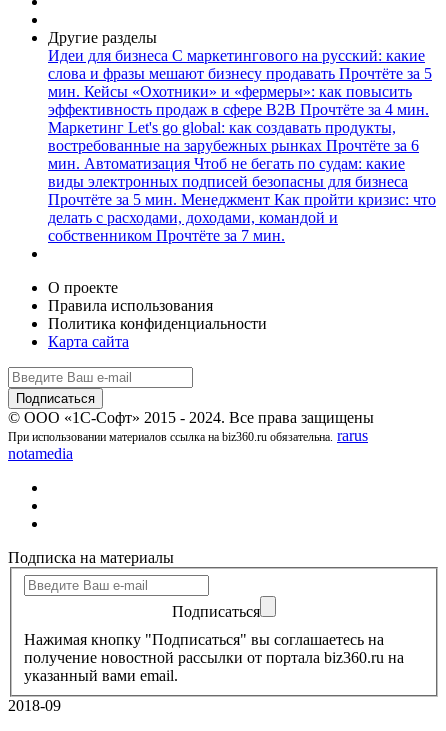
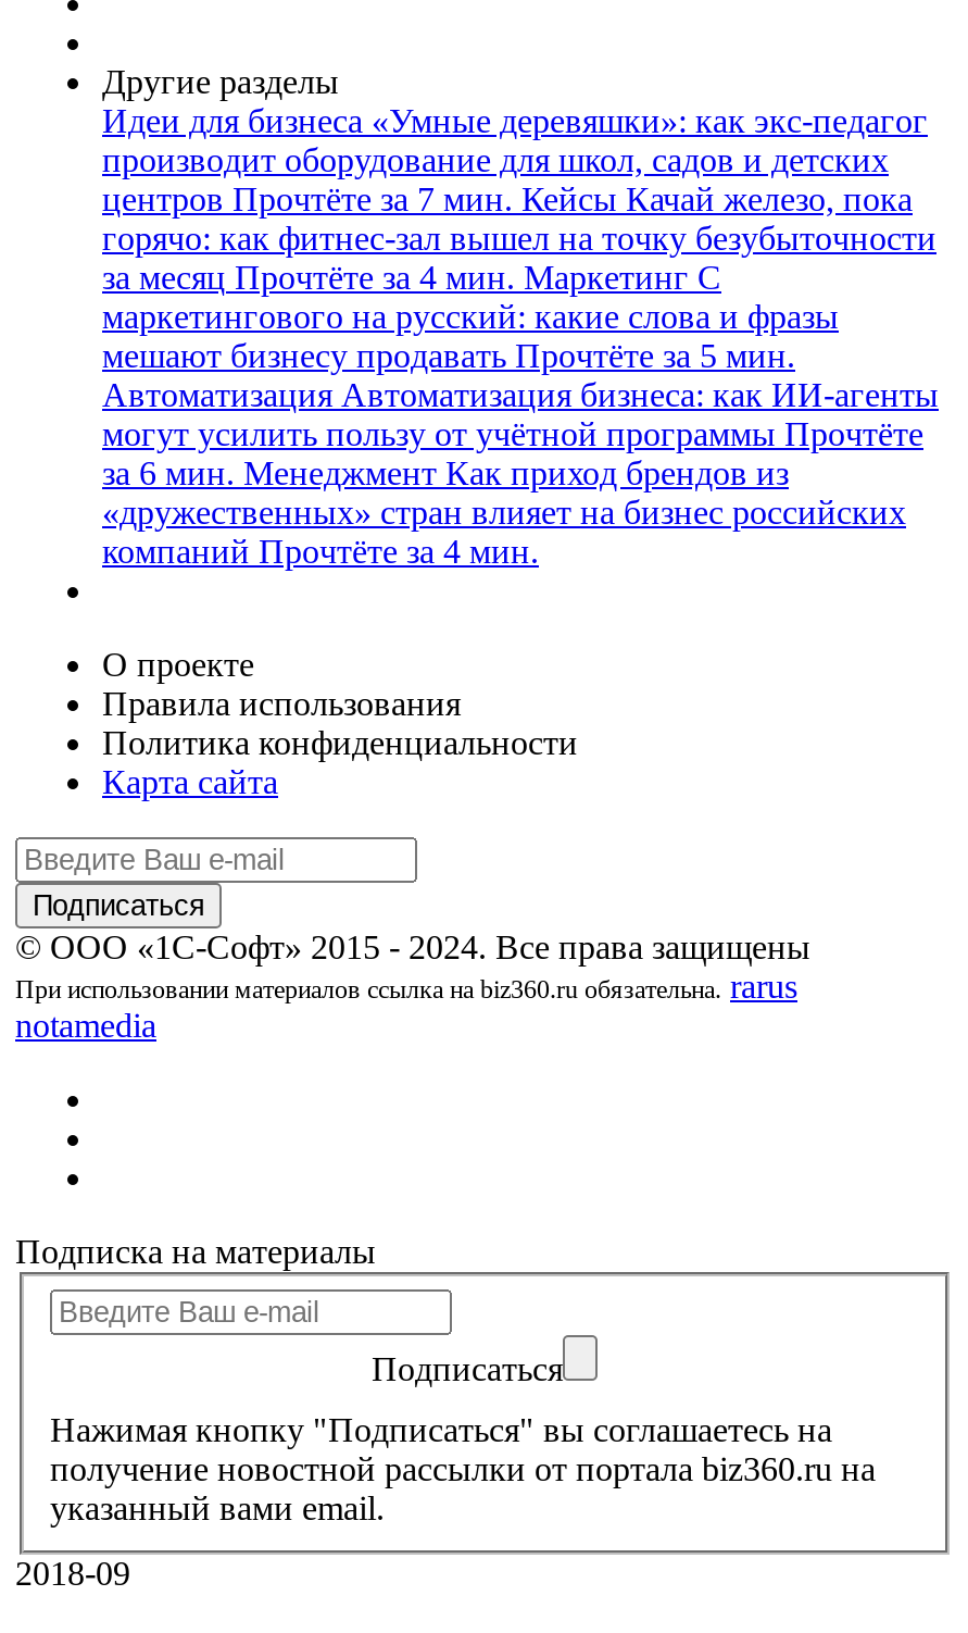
[48,47,436,244] Идеи для бизнеса С маркетингового на русский: какие | слова и фразы мешают бизнесу продавать Прочтёте за 5 | мин. Кейсы «Охотники» и «фермеры»: как повысить | эффективность продаж в сфере B2B Прочтёте за 4 мин. | Маркетинг Let's go global: как создавать продукты, | востребованные на зарубежных рынках Прочтёте за 6 | мин. Автоматизация Чтоб не бегать по судам: какие | виды электронных подписей безопасны для бизнеса | Прочтёте за 5 мин. Менеджмент Как пройти кризис: что | делать с расходами, доходами, командой и | собственником Прочтёте за 7 мин. -> [102,102,939,570] Идеи для бизнеса «Умные деревяшки»: как экс-педагог | производит оборудование для школ, садов и детских | центров Прочтёте за 7 мин. Кейсы Качай железо, пока | горячо: как фитнес-зал вышел на точку безубыточности | за месяц Прочтёте за 4 мин. Маркетинг С | маркетингового на русский: какие слова и фразы | мешают бизнесу продавать Прочтёте за 5 мин. | Автоматизация Автоматизация бизнеса: как ИИ-агенты | могут усилить пользу от учётной программы Прочтёте | за 6 мин. Менеджмент Как приход брендов из | «дружественных» стран влияет на бизнес российских | компаний Прочтёте за 4 мин.

